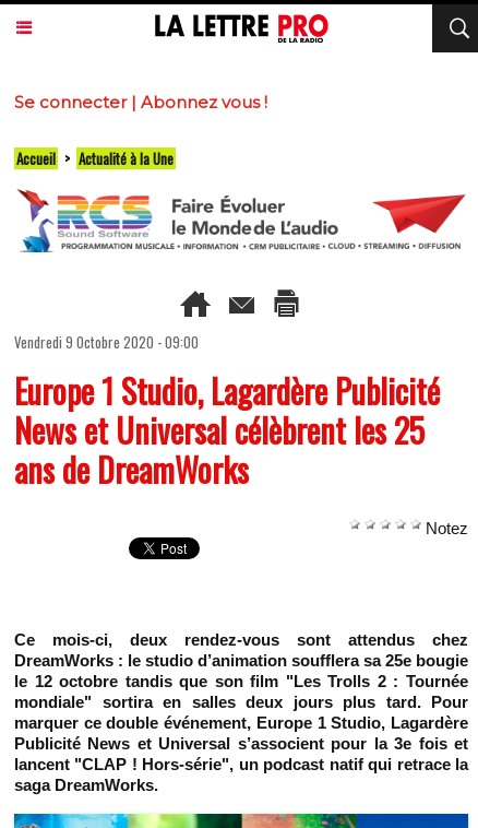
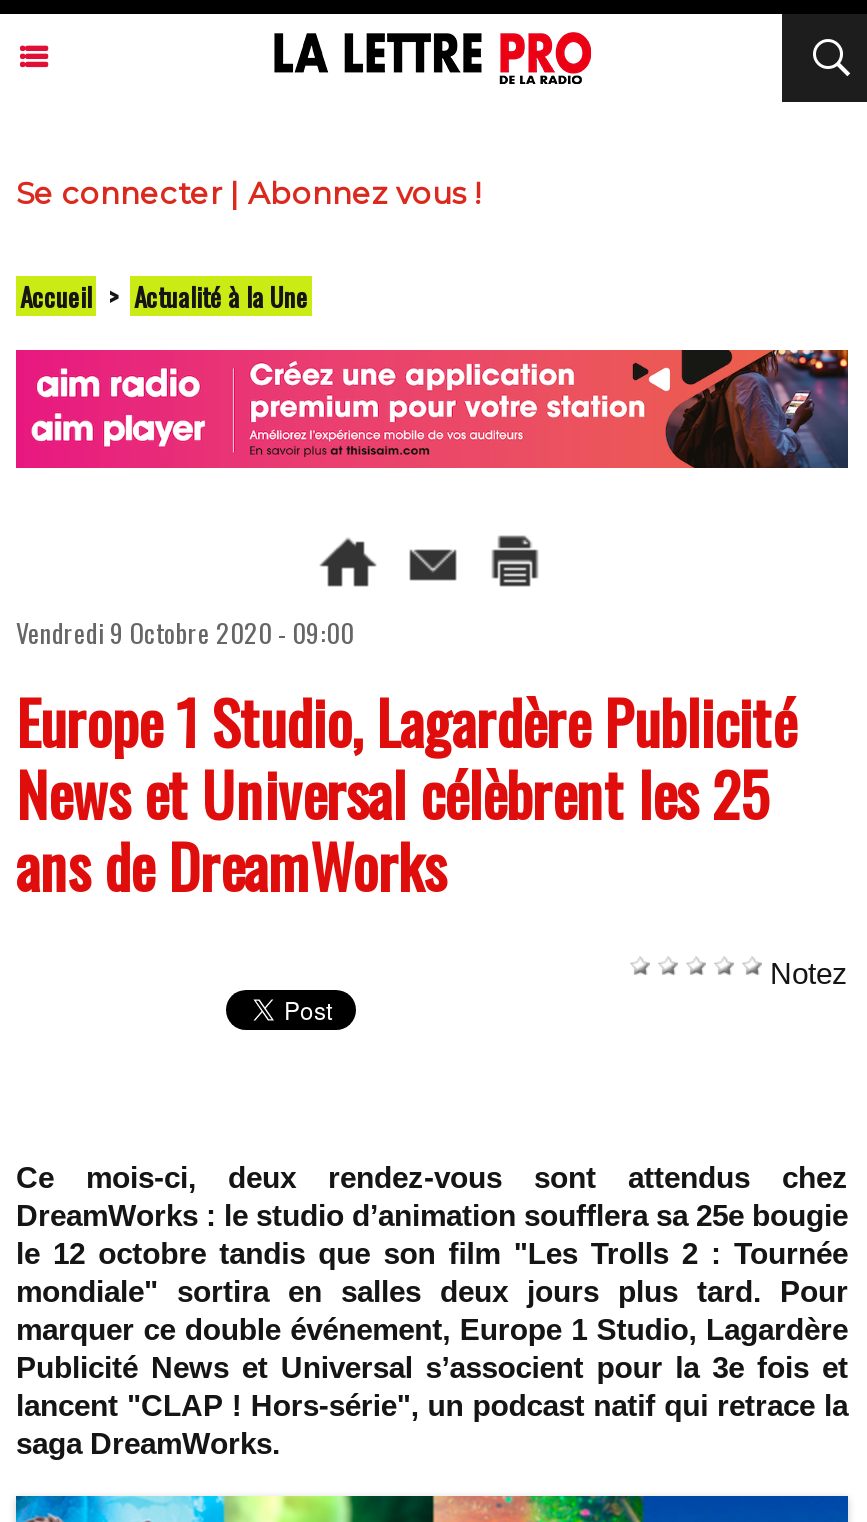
[14,188,468,253] [image] -> [14,348,850,470] [image]

